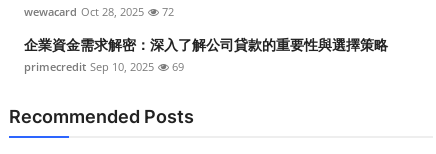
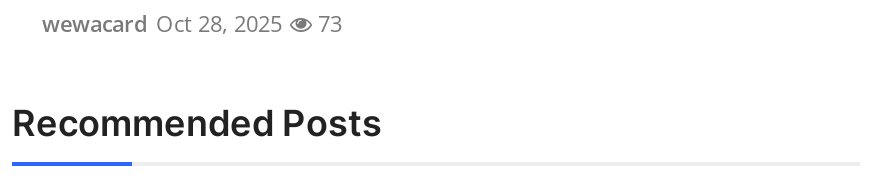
[24,4,388,74] 72 | 企業資金需求解密：深入了解公司貸款的重要性與選擇策略 | primecredit Sep 10, 2025 | 69 -> [312,8,342,38] 73

